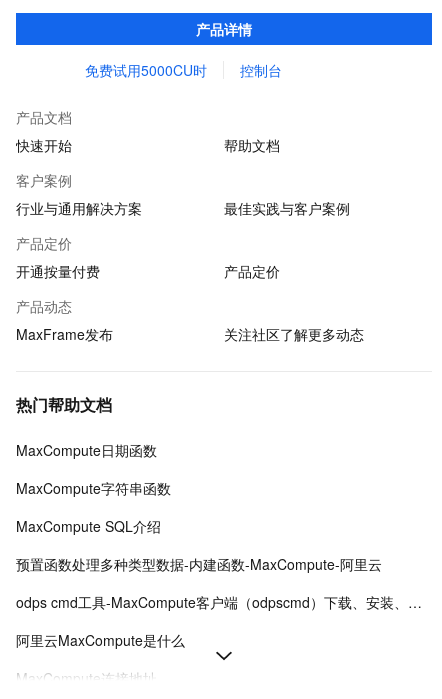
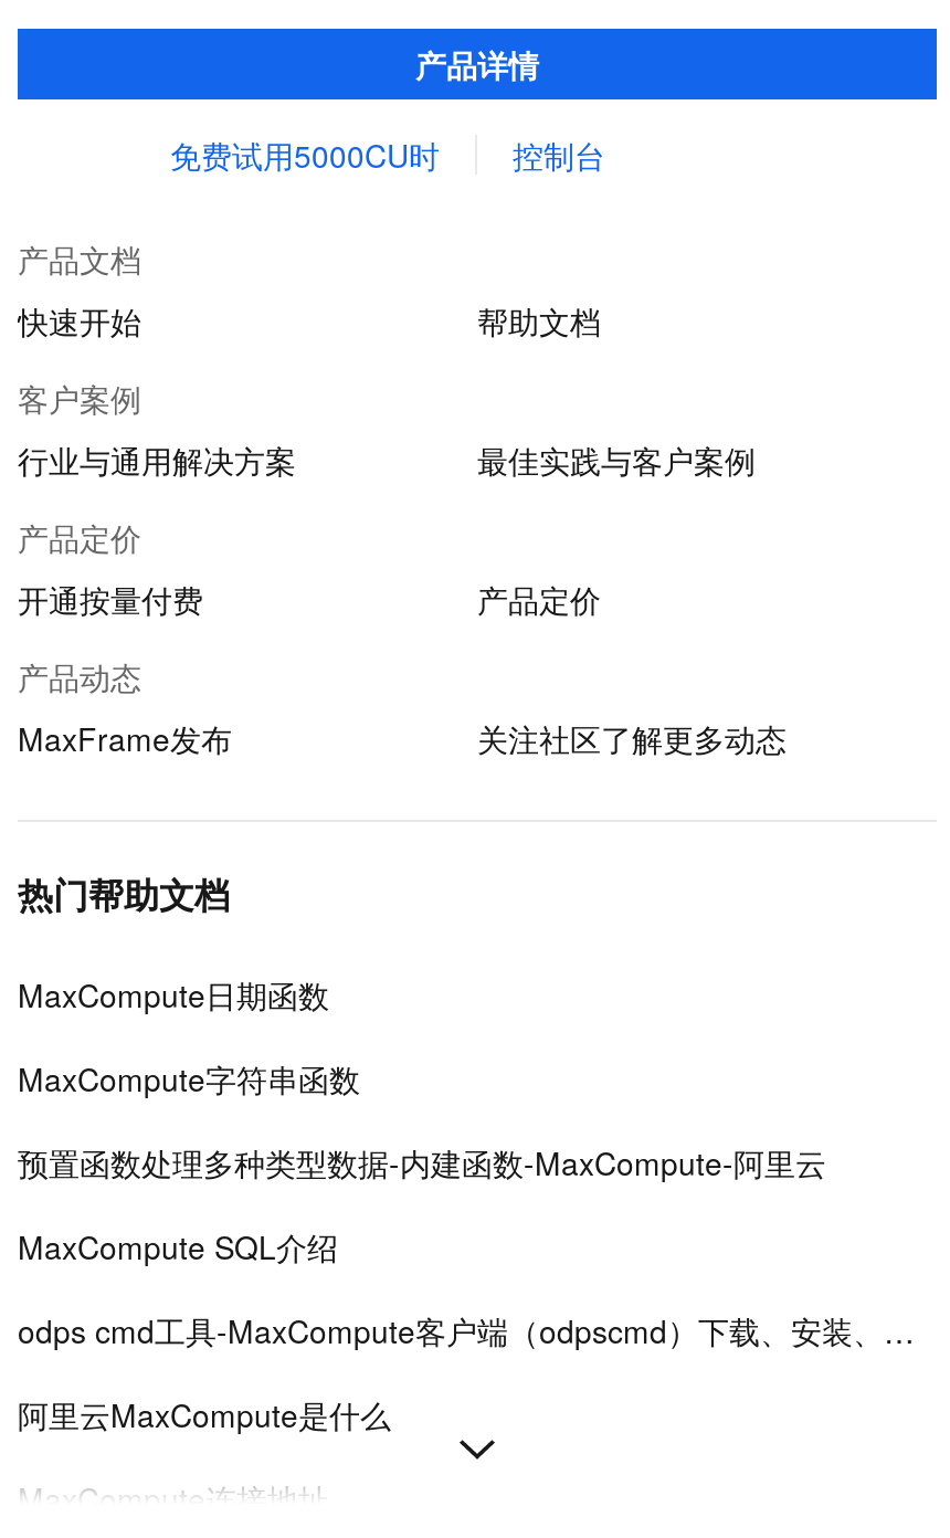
moved [16,516,161,536] -> [18,1224,338,1268]: MaxCompute SQL介绍
moved [16,554,382,574] -> [18,1140,826,1184]: 预置函数处理多种类型数据-内建函数-MaxCompute-阿里云

